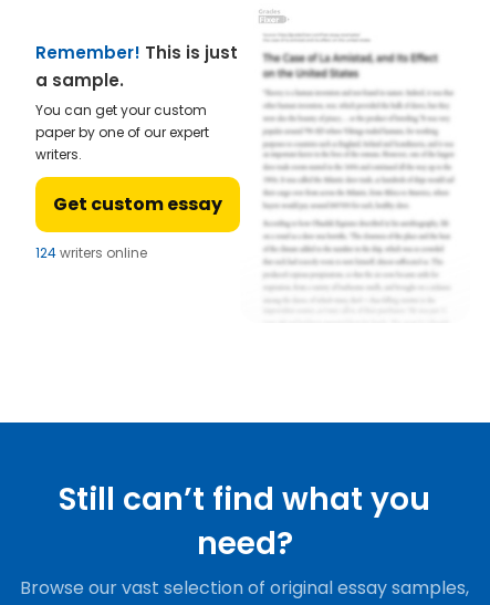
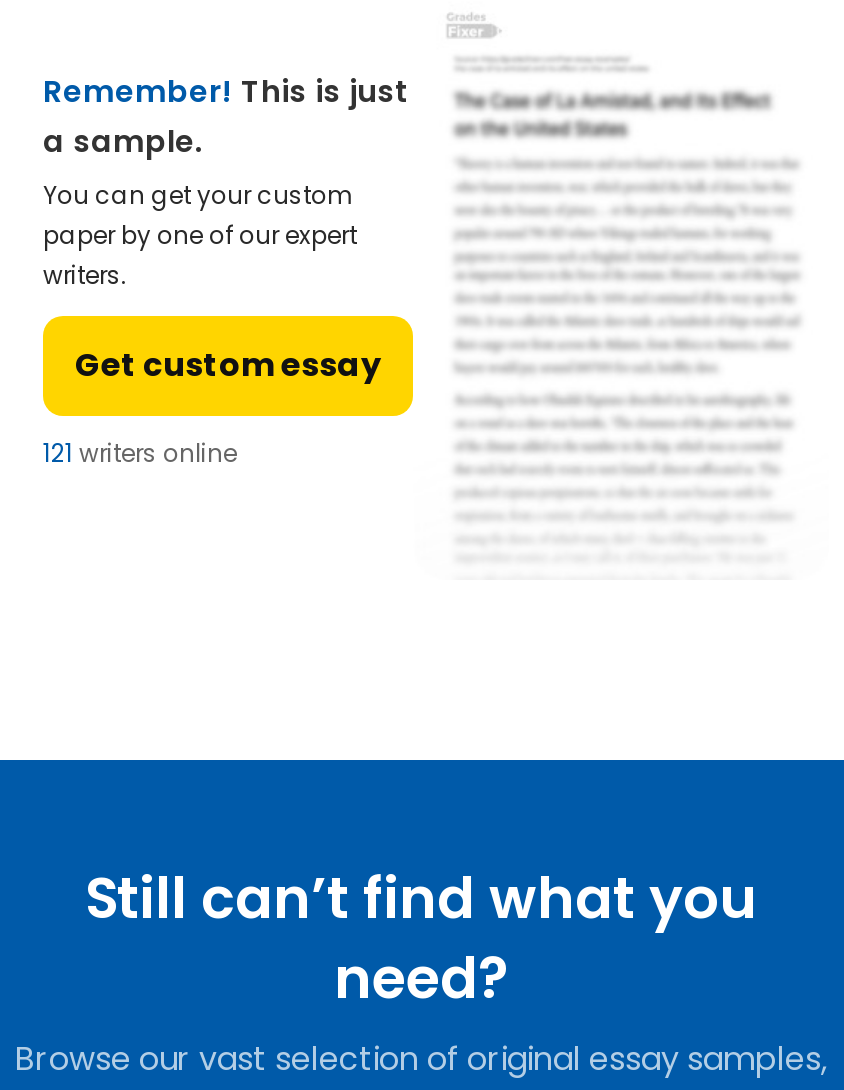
[35,244,147,262] 124 writers online -> [43,436,237,470] 121 writers online

